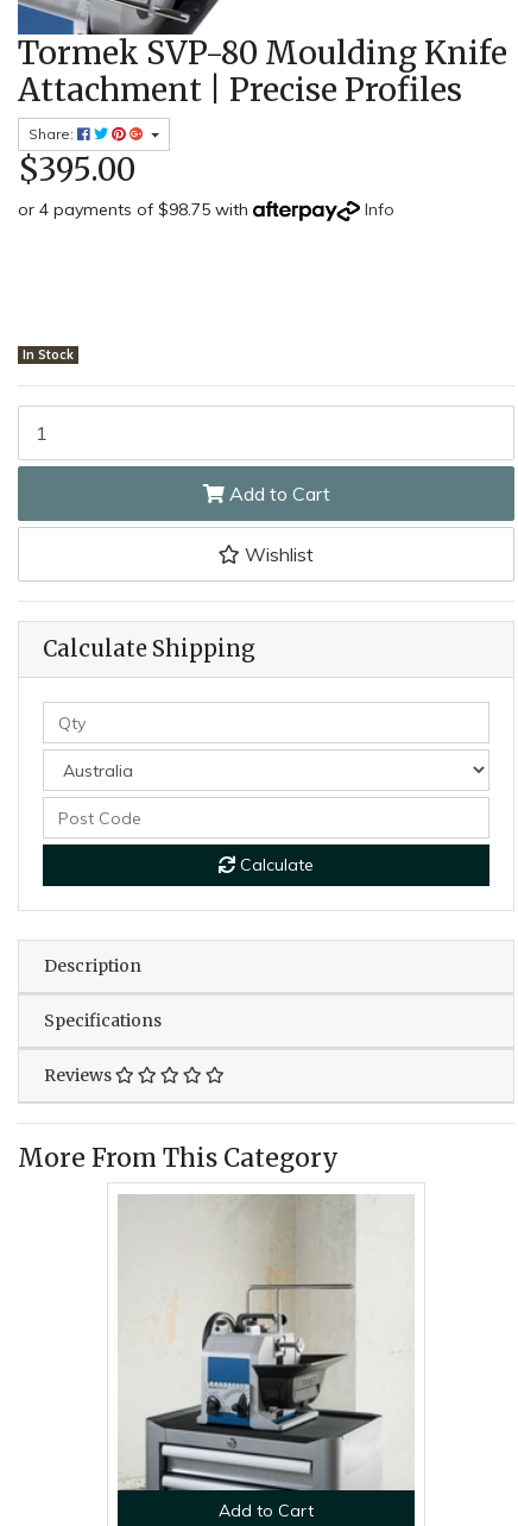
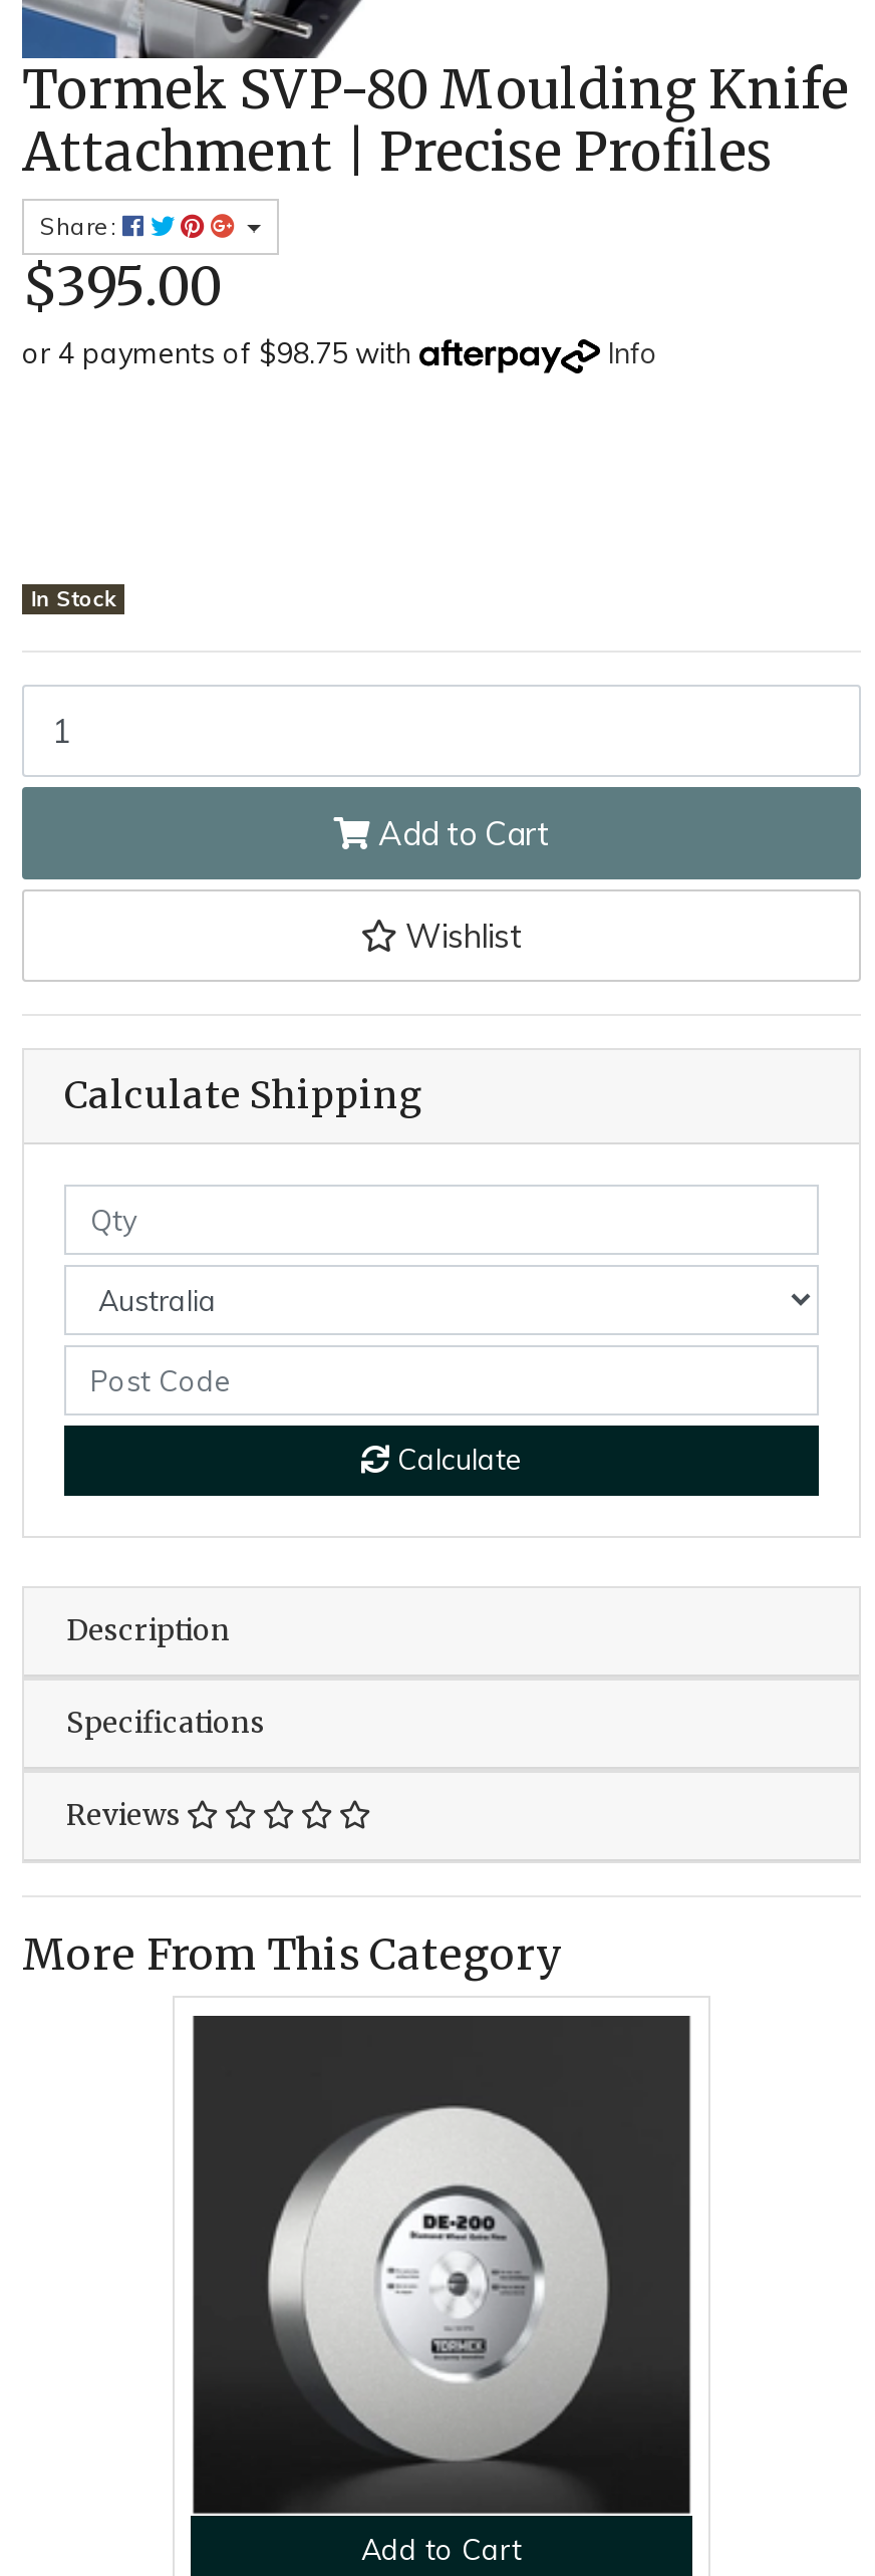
[120,1194,413,1490] [image] -> [193,2014,692,2518] [image]

